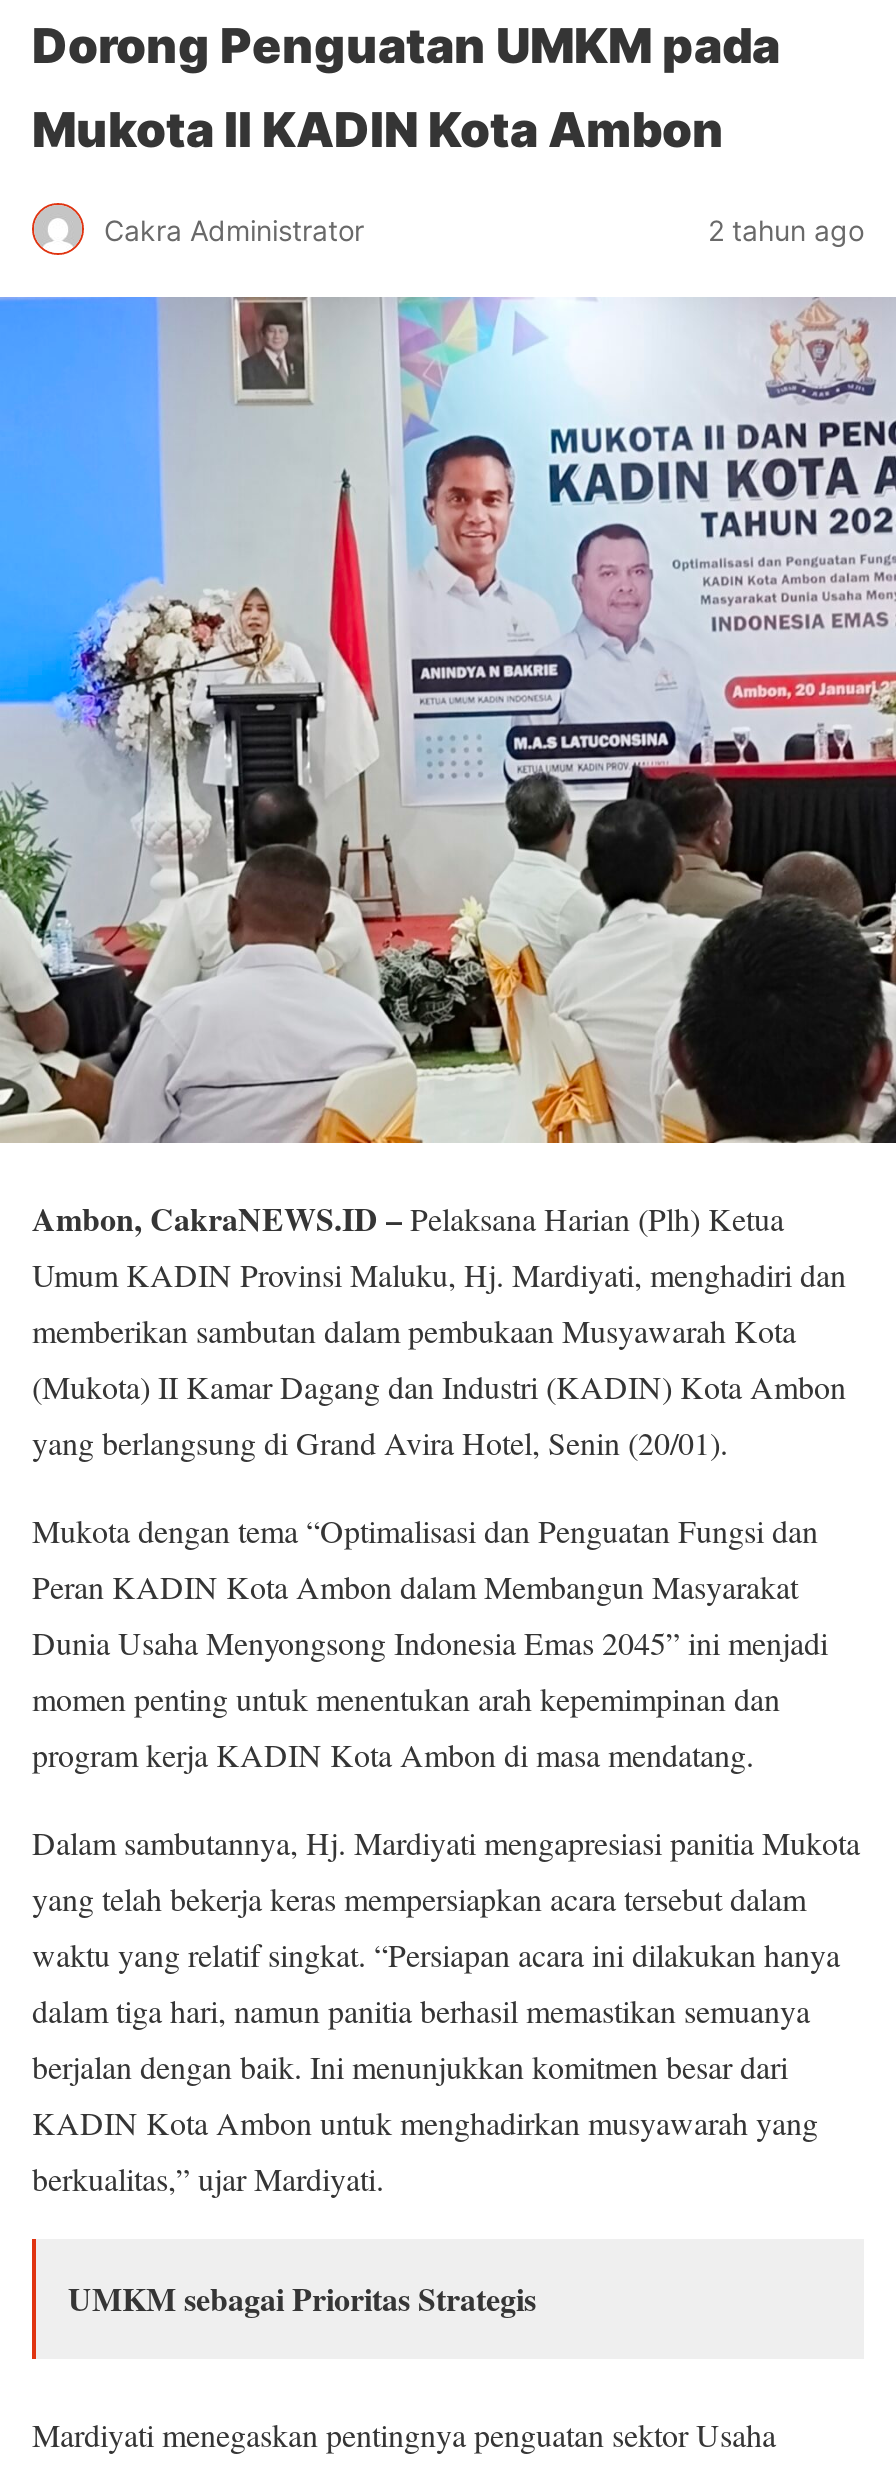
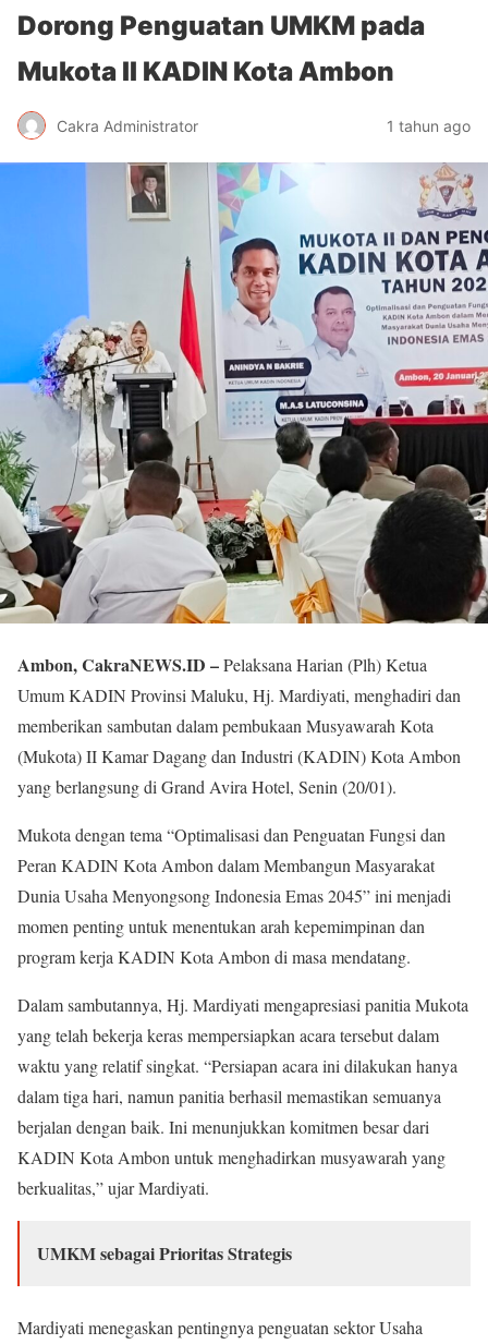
[708,212,864,246] 2 tahun ago -> [387,116,471,135] 1 tahun ago

